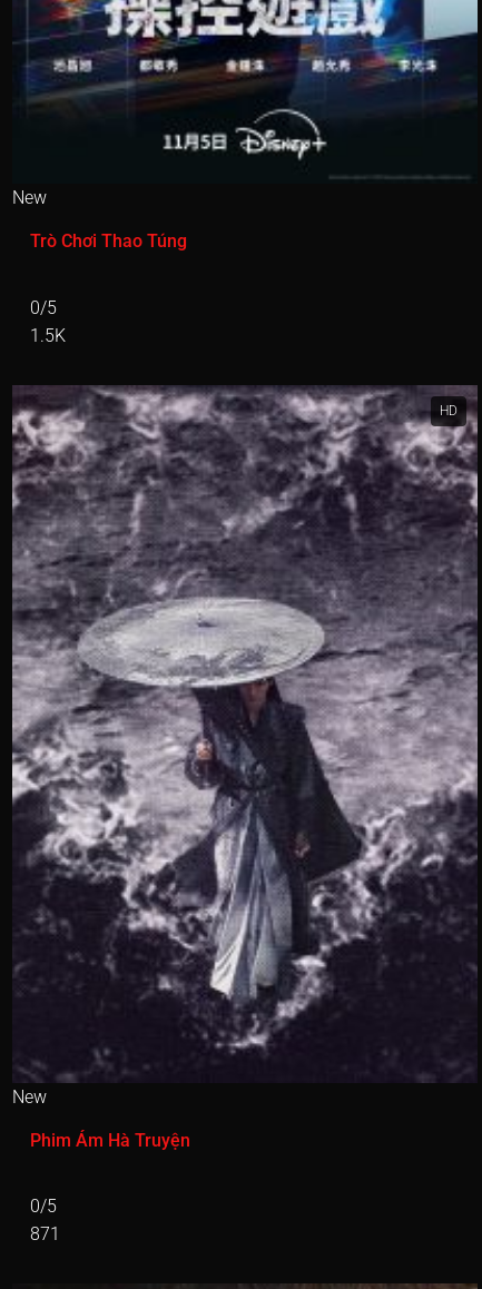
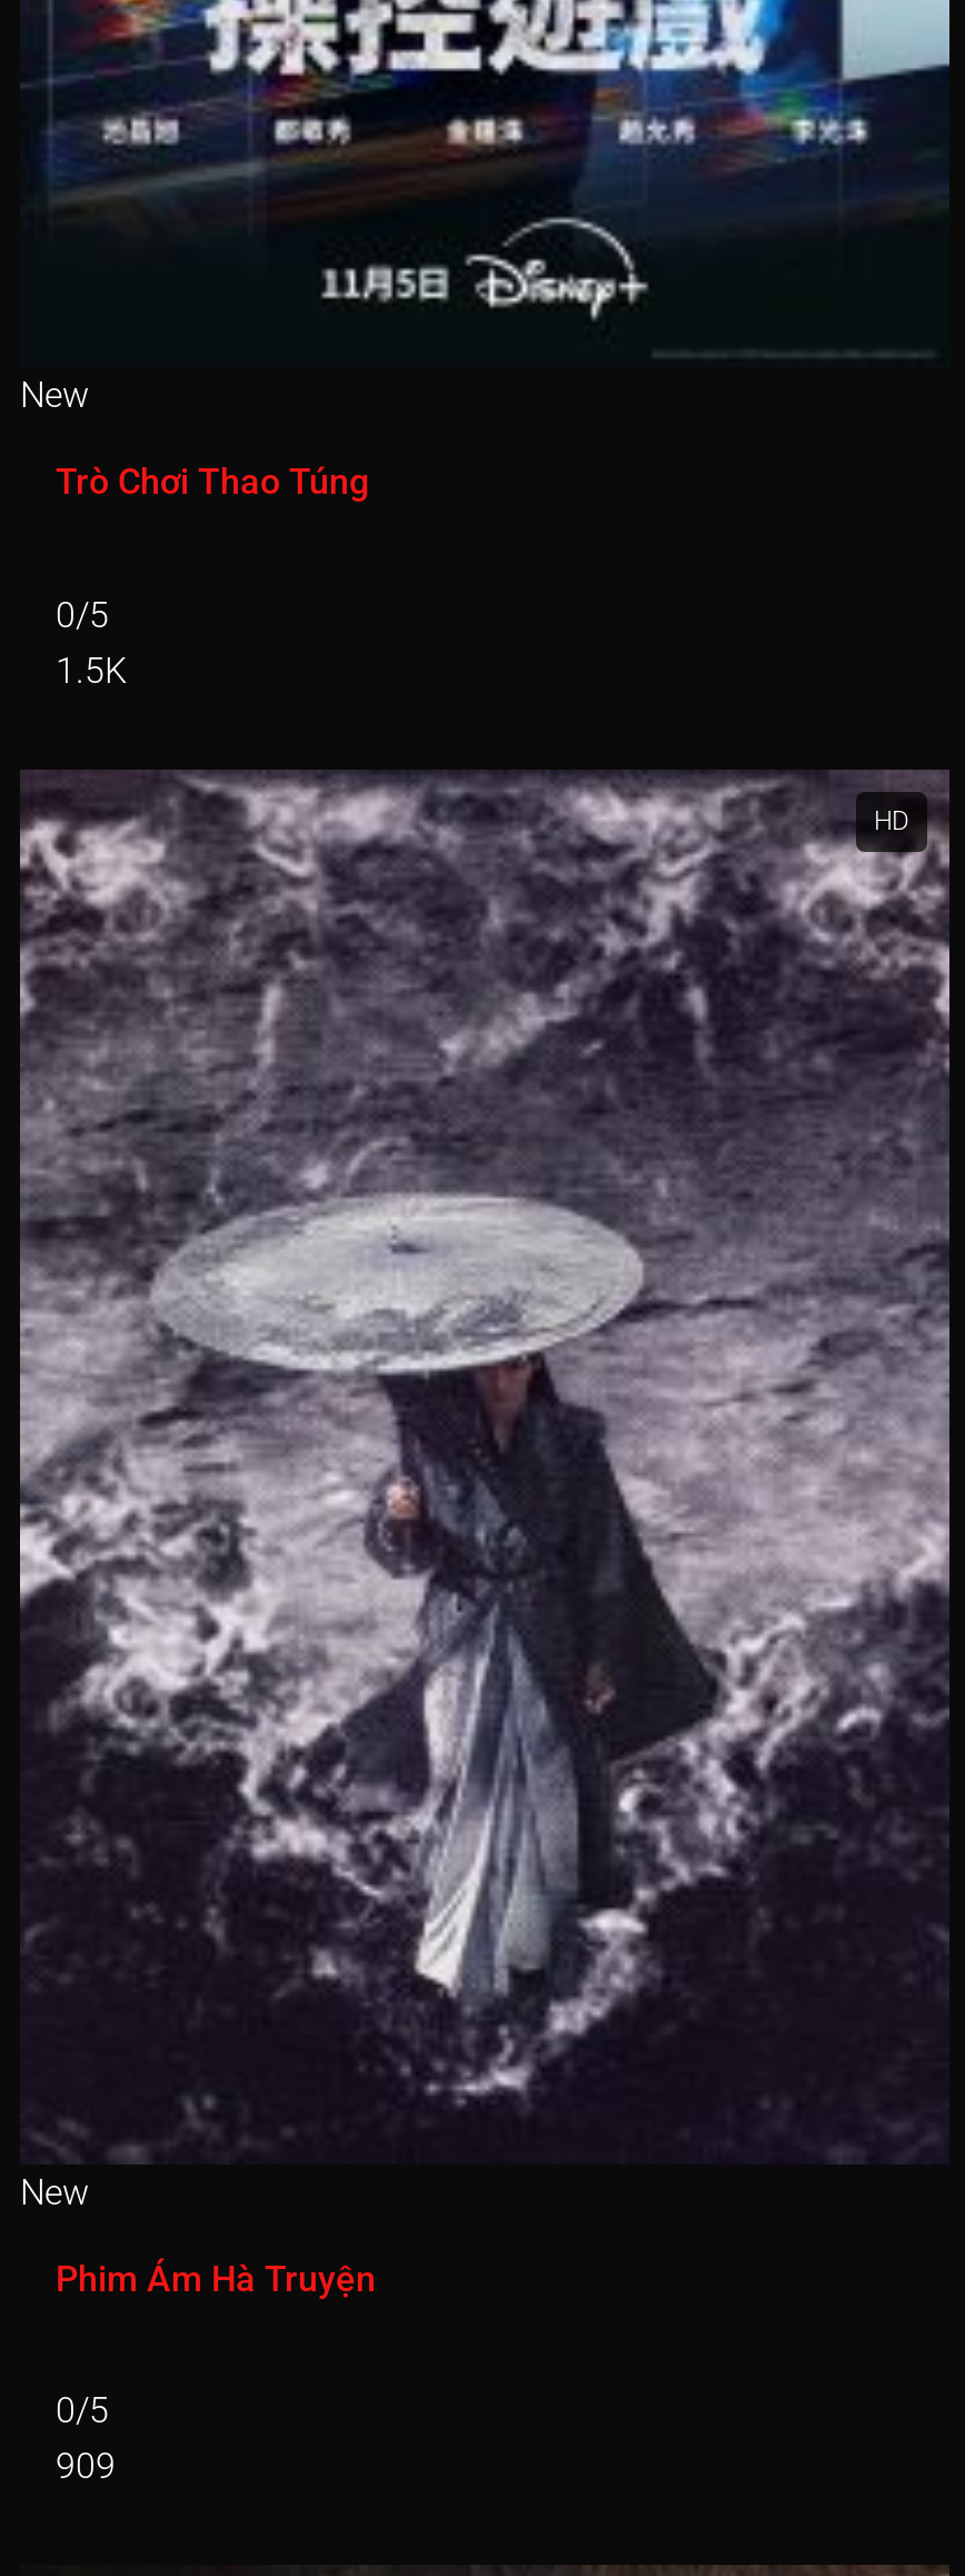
[30,1224,60,1245] 871 -> [56,2446,116,2488] 909

